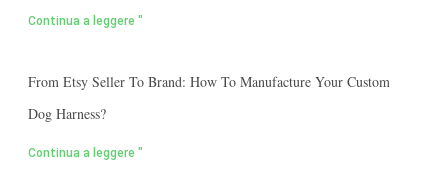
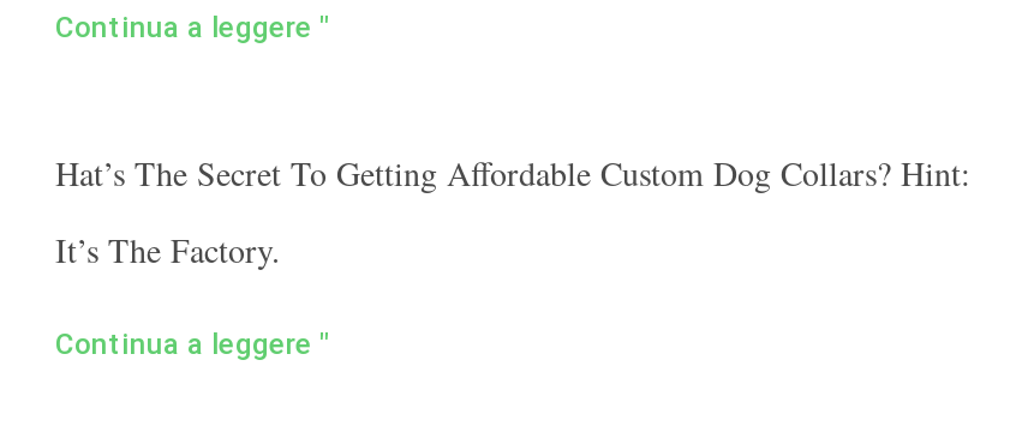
[28,72,390,91] From Etsy Seller To Brand: How To Manufacture Your Custom -> [55,150,970,195] Hat’s The Secret To Getting Affordable Custom Dog Collars? Hint:
[28,104,106,123] Dog Harness? -> [55,227,281,272] It’s The Factory.

